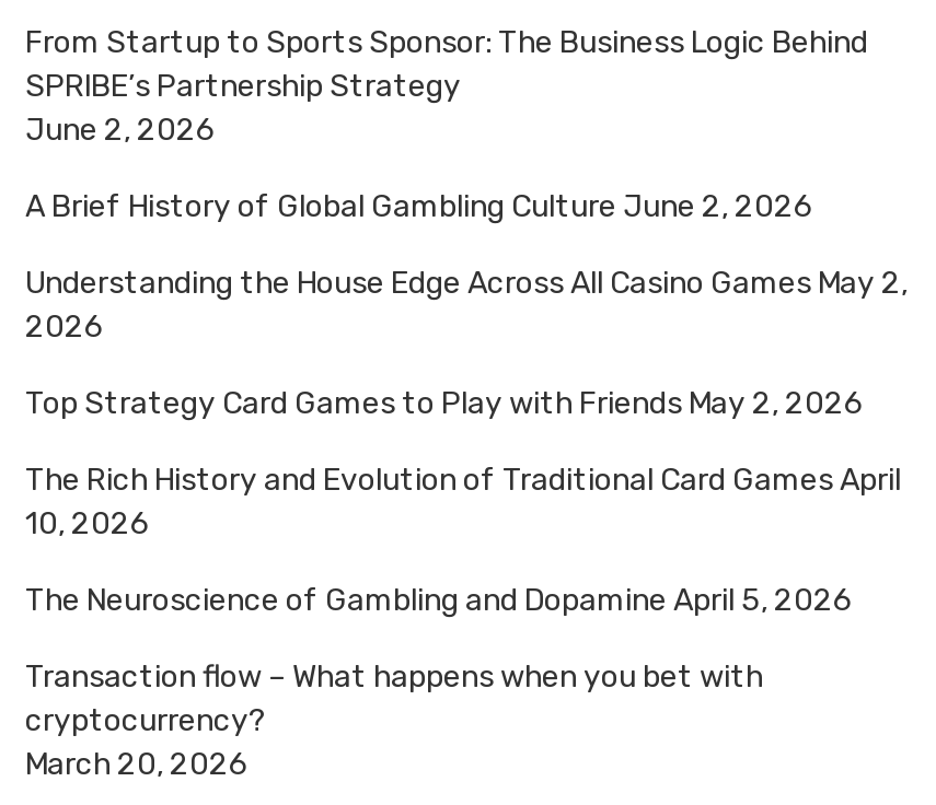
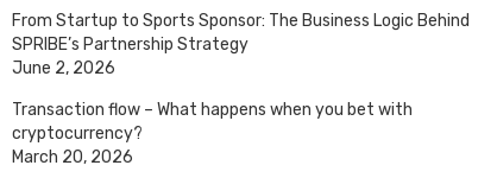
[25,188,908,619] A Brief History of Global Gambling Culture June 2, 2026 | Understanding the House Edge Across All Casino Games May 2, | 2026 | Top Strategy Card Games to Play with Friends May 2, 2026 | The Rich History and Evolution of Traditional Card Games April | 10, 2026 | The Neuroscience of Gambling and Dopamine April 5, 2026 -> none

